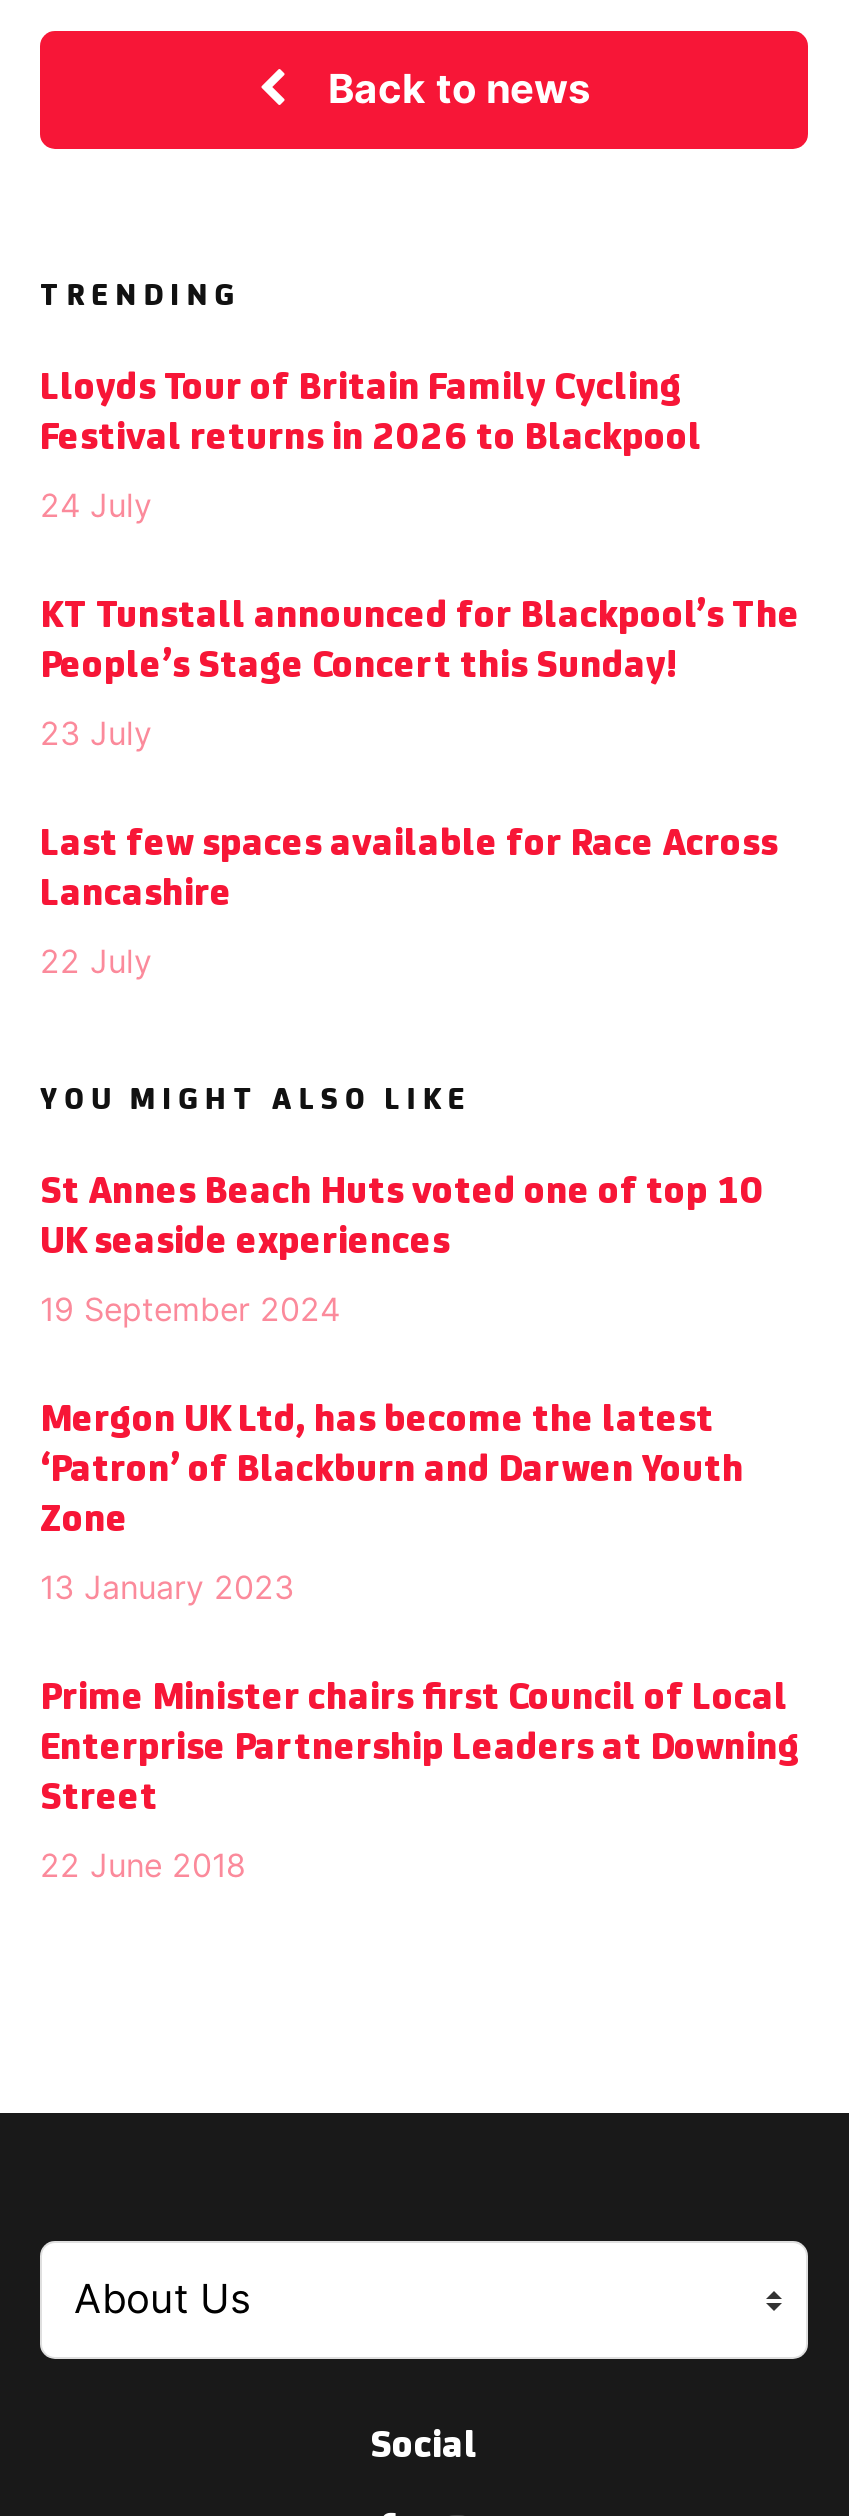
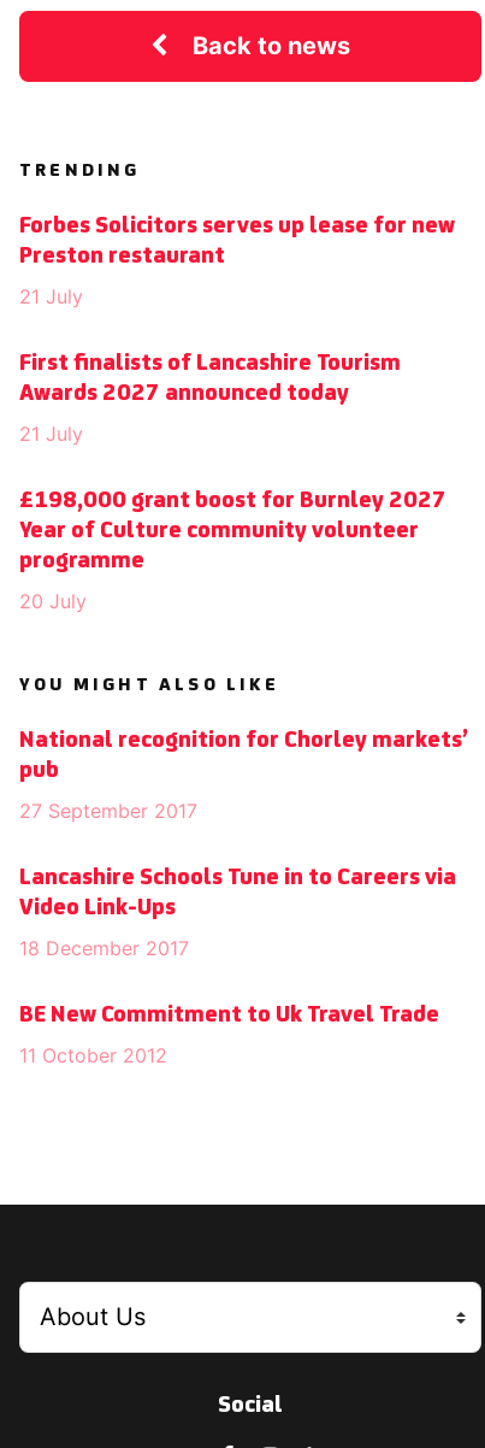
[40,368,702,458] Lloyds Tour of Britain Family Cycling | Festival returns in 2026 to Blackpool -> [19,214,455,269] Forbes Solicitors serves up lease for new | Preston restaurant
[40,484,152,524] 24 July -> [19,284,83,308] 21 July
[40,596,800,686] KT Tunstall announced for Blackpool’s The | People’s Stage Concert this Sunday! -> [19,352,401,406] First finalists of Lancashire Tourism | Awards 2027 announced today
[40,712,152,752] 23 July -> [19,422,83,446] 21 July
[40,824,778,914] Last few spaces available for Race Across | Lancashire -> [19,489,446,573] £198,000 grant boost for Burnley 2027 | Year of Culture community volunteer | programme
[40,940,152,980] 22 July -> [19,589,87,613] 20 July
moved [40,1084,472,1116] -> [19,676,279,695]: YOU MIGHT ALSO LIKE
[40,1172,764,1262] St Annes Beach Huts voted one of top 10 | UK seaside experiences -> [19,729,468,783] National recognition for Chorley markets’ | pub
[40,1288,340,1328] 19 September 2024 -> [19,799,197,823] 27 September 2017
[40,1400,744,1540] Mergon UK Ltd, has become the latest | ‘Patron’ of Blackburn and Darwen Youth | Zone -> [19,866,456,920] Lancashire Schools Tune in to Careers via | Video Link-Ups
[40,1566,294,1606] 13 January 2023 -> [19,936,189,960] 18 December 2017
[40,1678,800,1818] Prime Minister chairs first Council of Local | Enterprise Partnership Leaders at Downing | Street -> [19,1003,439,1028] BE New Commitment to Uk Travel Trade
[40,1844,246,1884] 22 June 2018 -> [19,1043,167,1067] 11 October 2012

